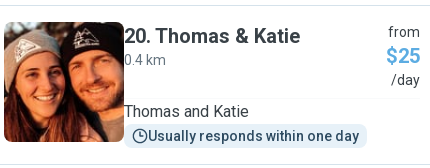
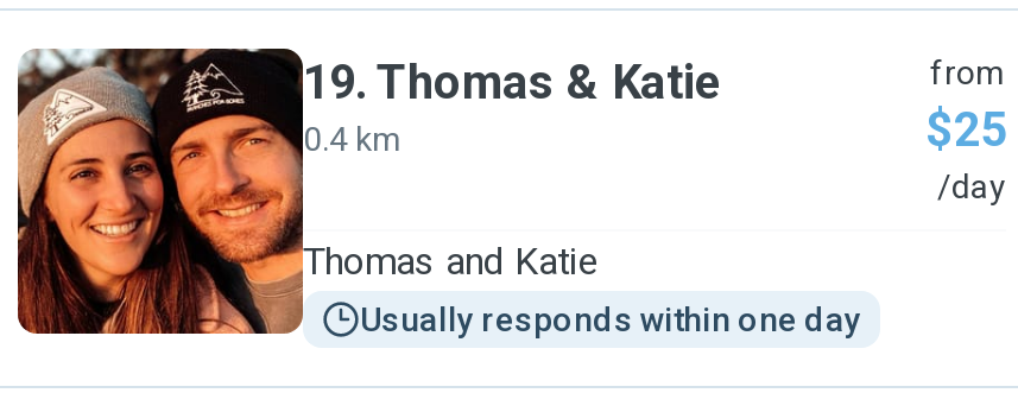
[124,24,300,48] 20. Thomas & Katie -> [303,53,721,110] 19. Thomas & Katie

